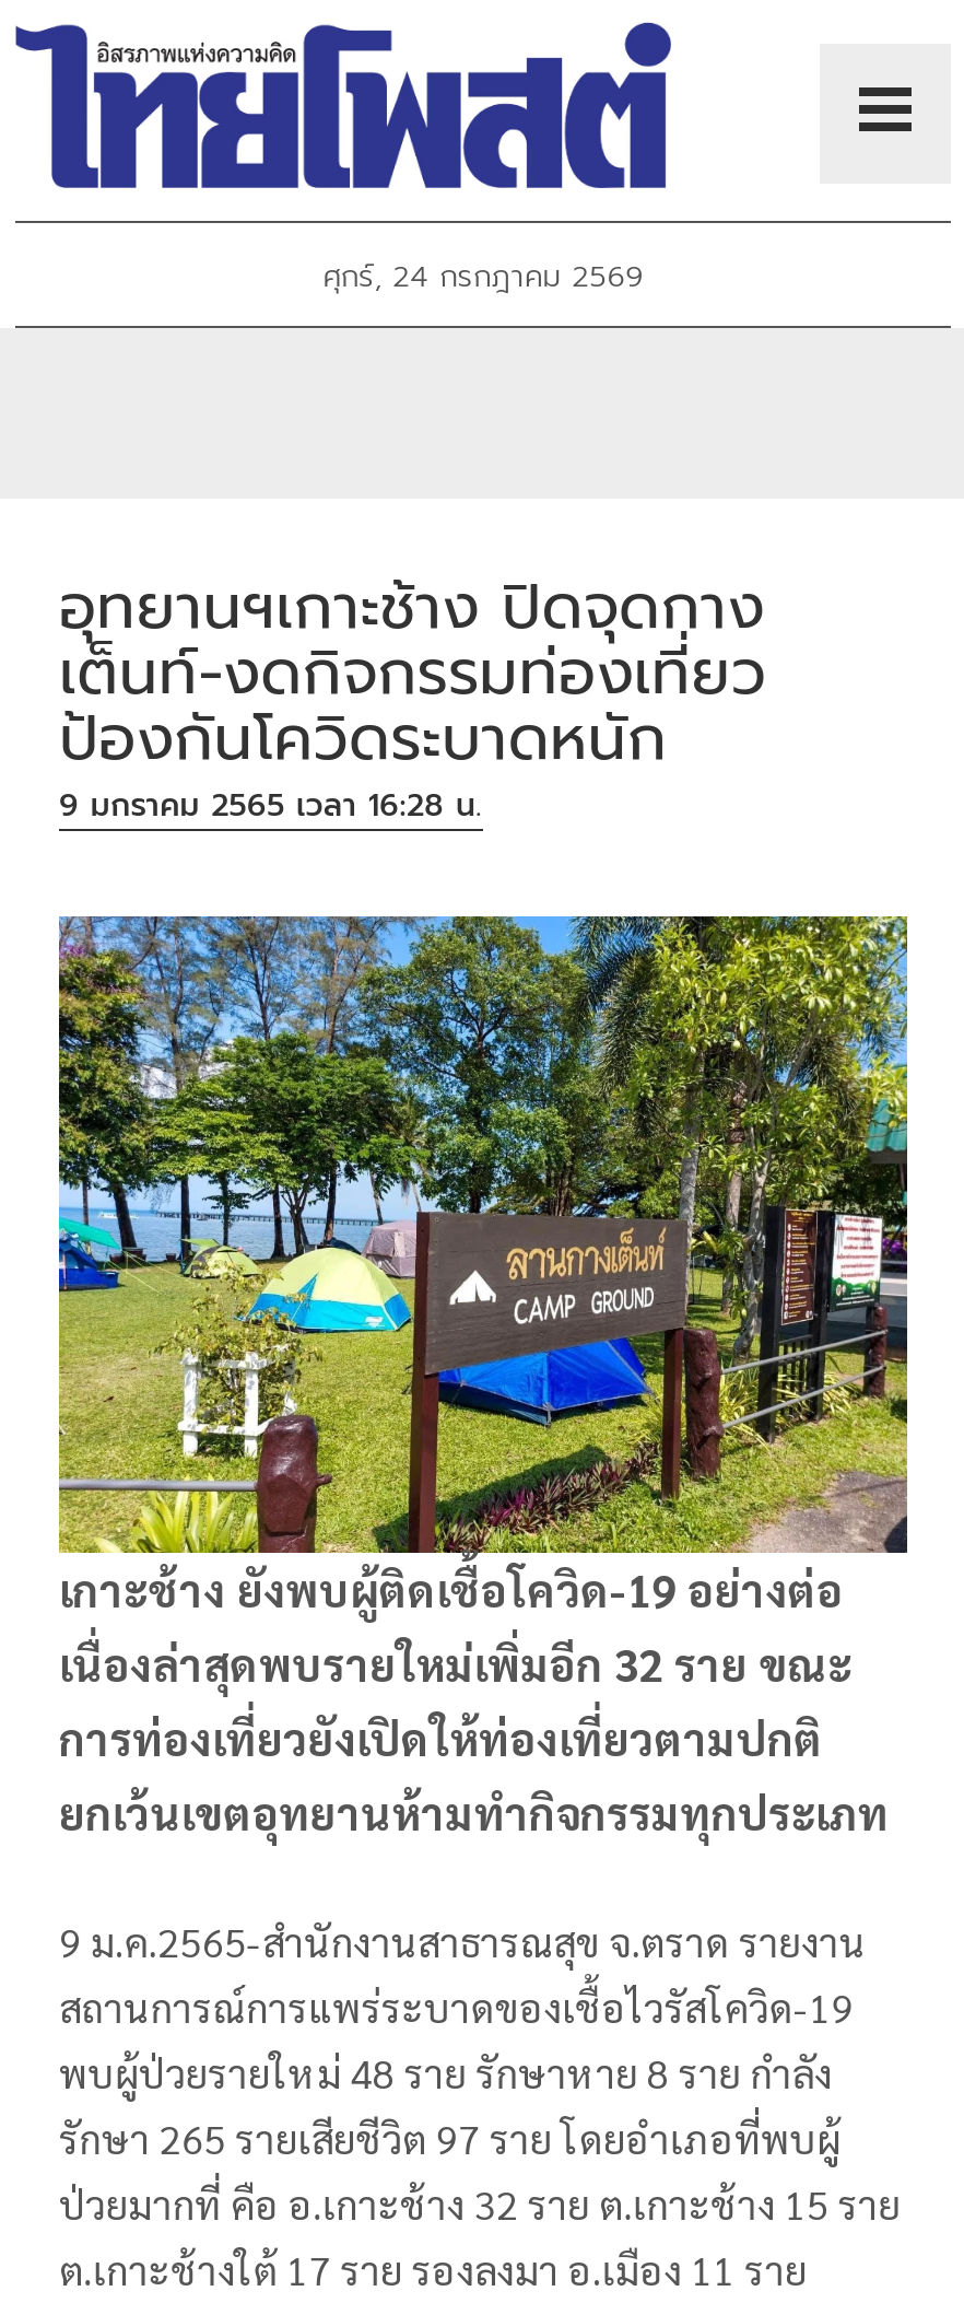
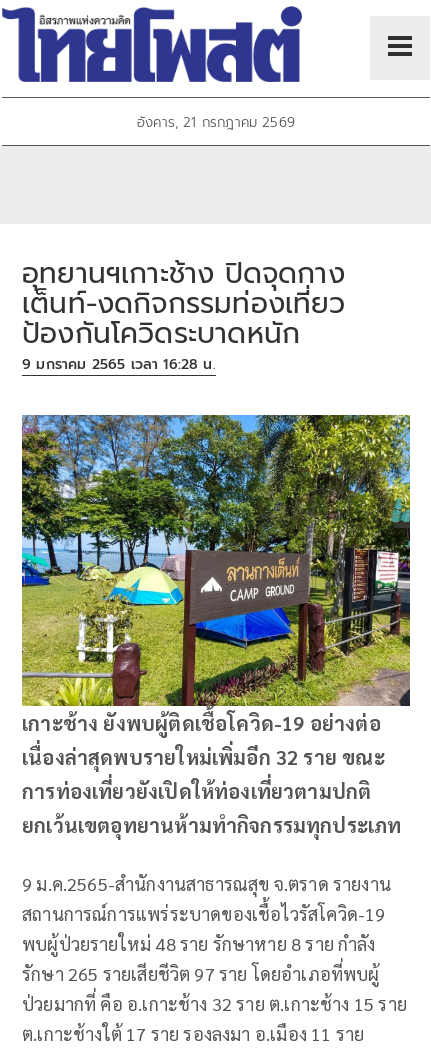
[323,255,643,301] ศุกร์, 24 กรกฎาคม 2569 -> [137,112,295,133] อังคาร, 21 กรกฎาคม 2569

